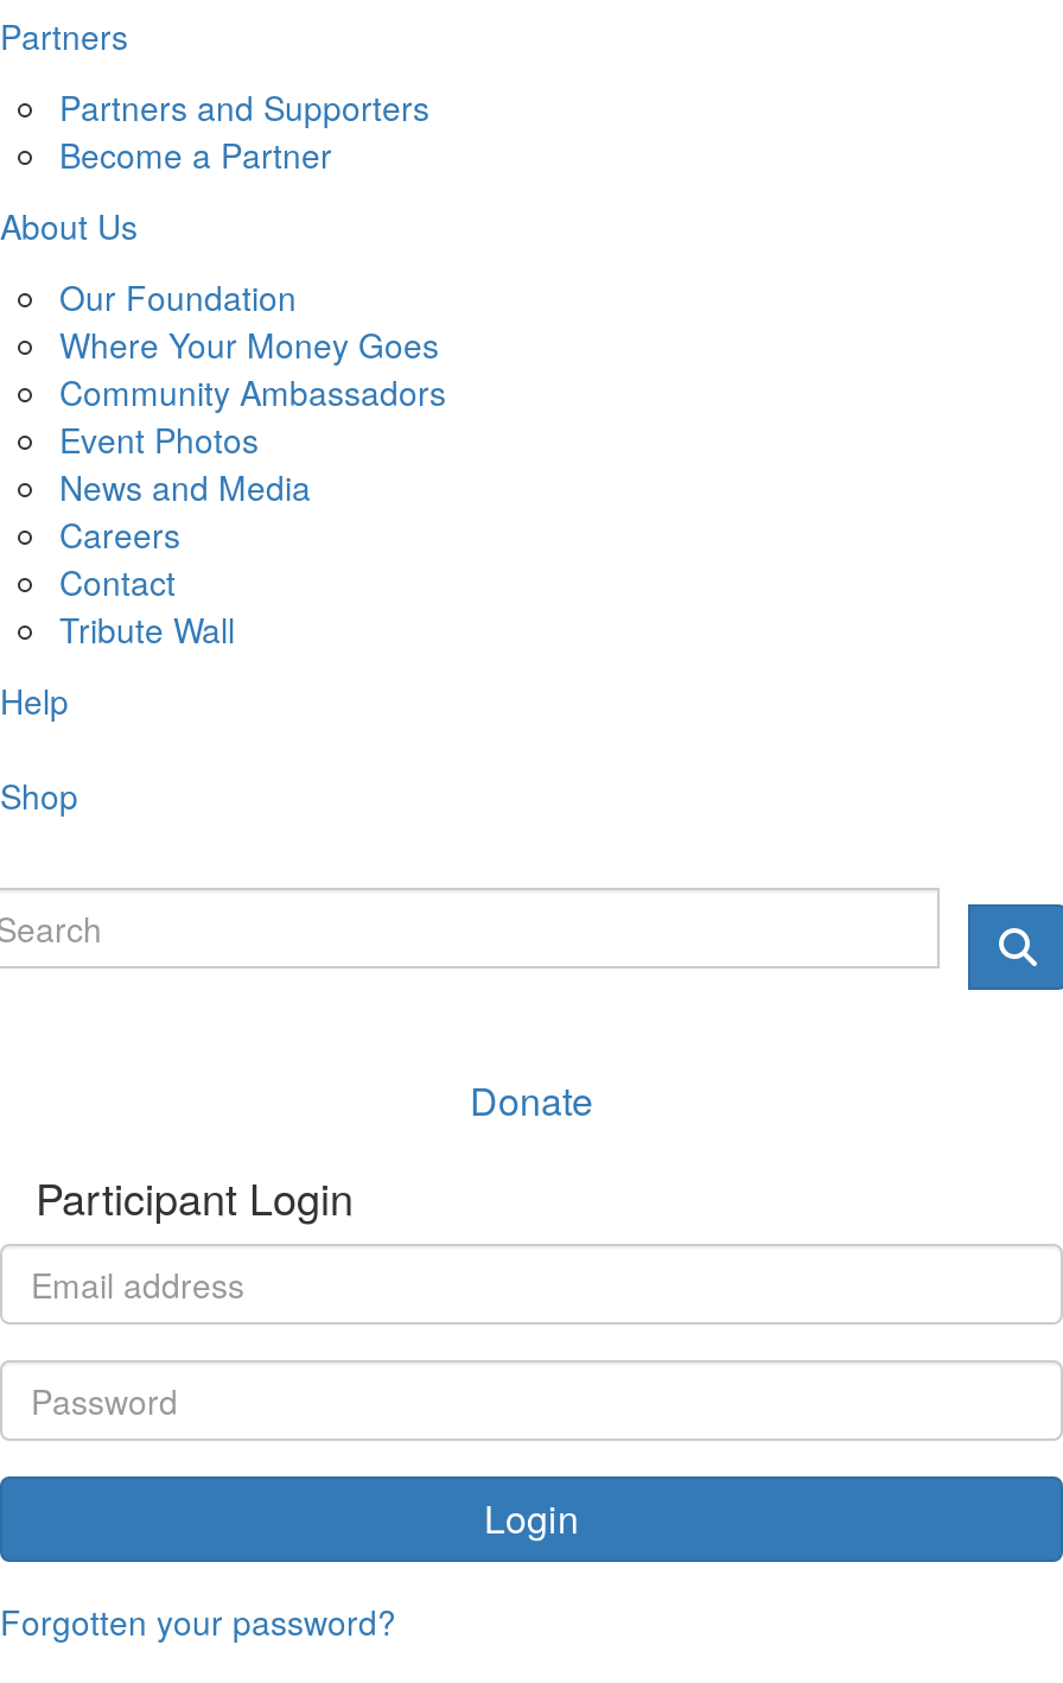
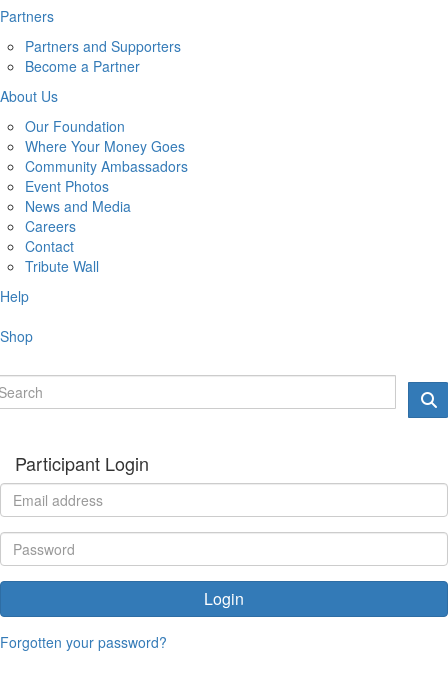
[470,1072,593,1126] Donate -> none

